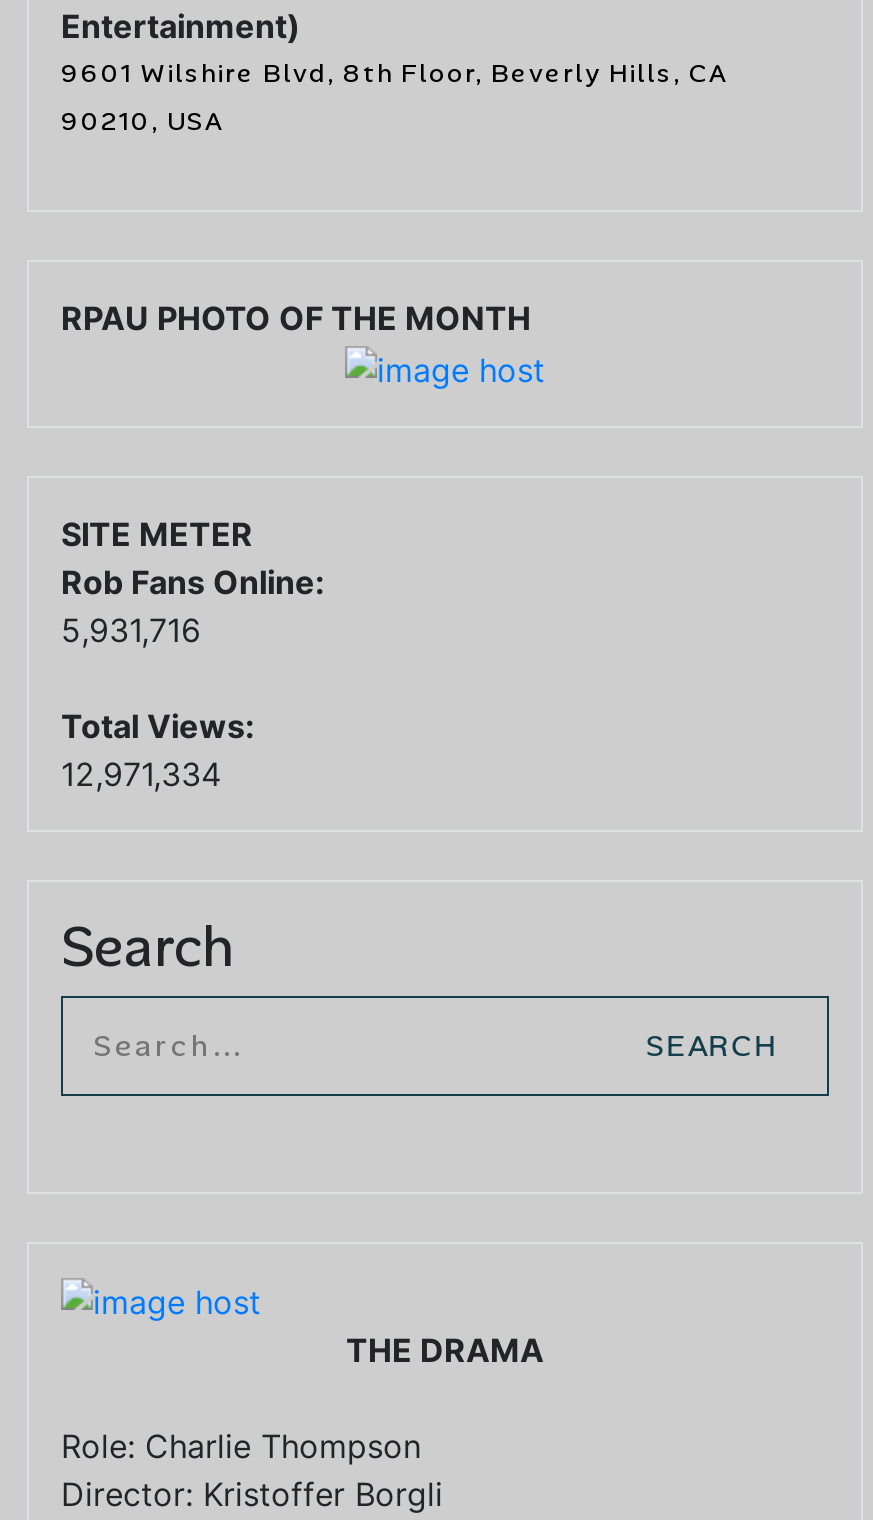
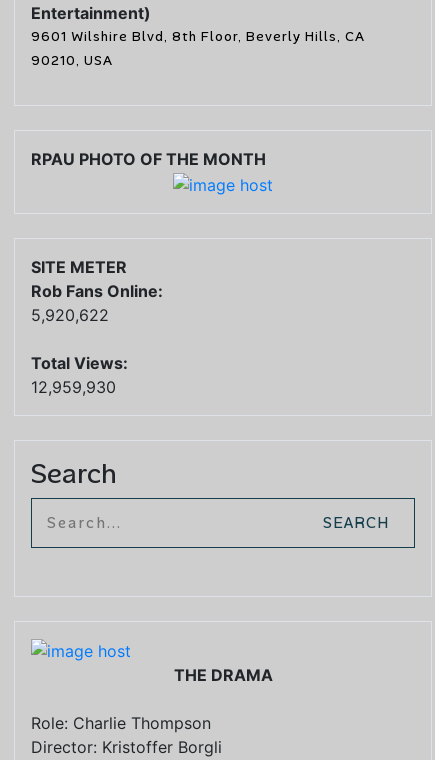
[61,609,201,649] 5,931,716 -> [31,305,109,325] 5,920,622
[61,753,221,793] 12,971,334 -> [31,377,116,397] 12,959,930

